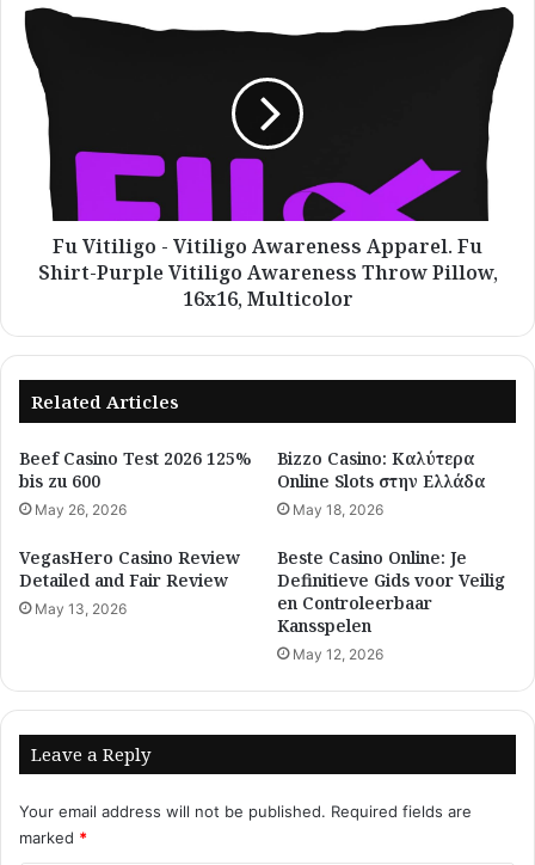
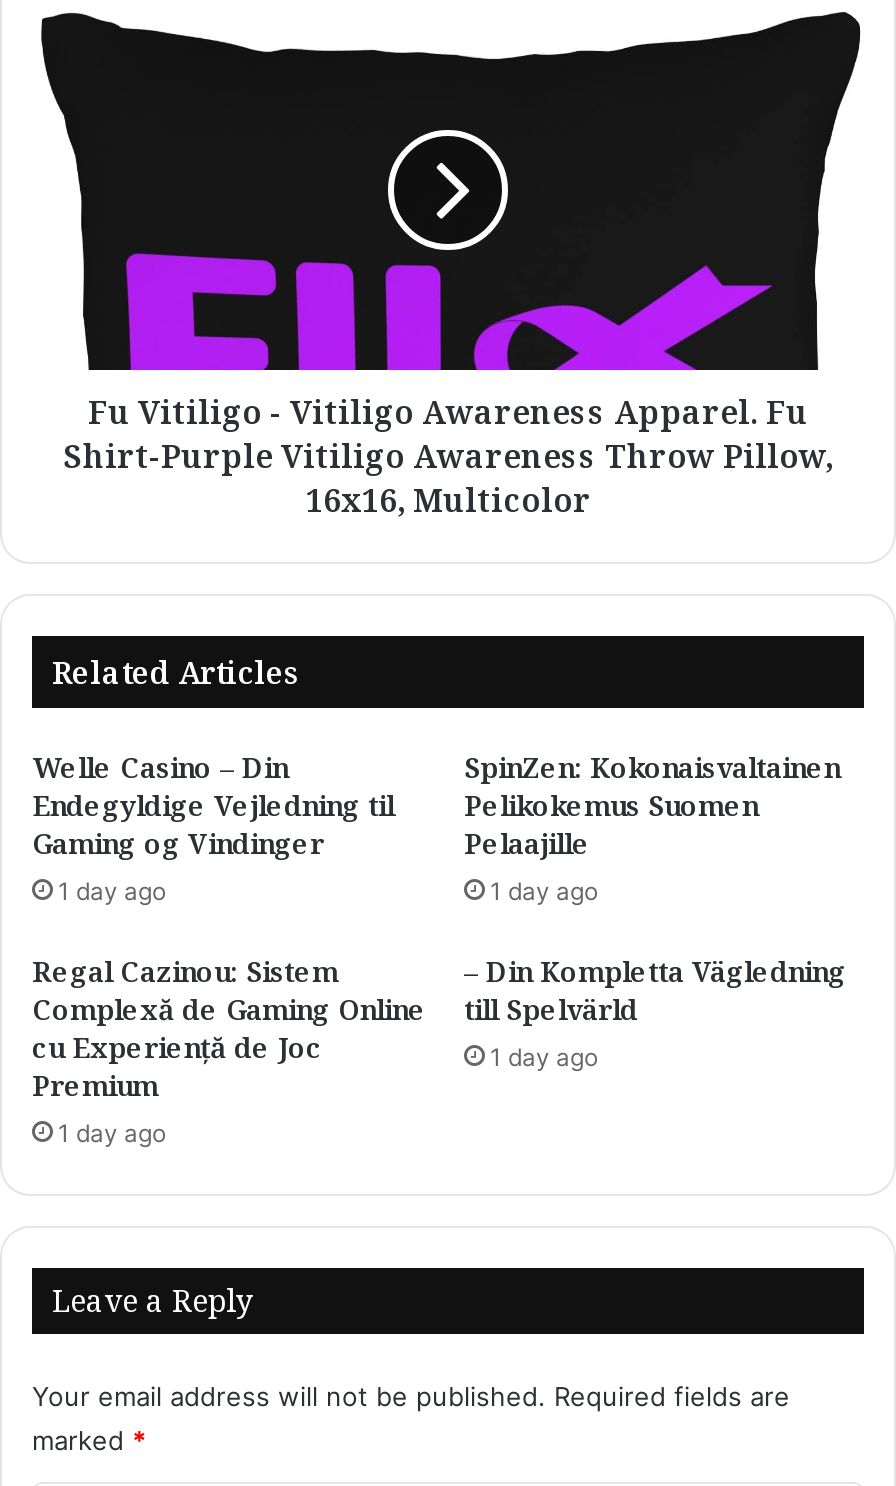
[19,447,251,519] Beef Casino Test 2026 125% | bis zu 600 | May 26, 2026 -> [32,748,394,906] Welle Casino – Din | Endegyldige Vejledning til | Gaming og Vindinger | 1 day ago
[277,447,485,519] Bizzo Casino: Καλύτερα | Online Slots στην Ελλάδα | May 18, 2026 -> [464,748,840,906] SpinZen: Kokonaisvaltainen | Pelikokemus Suomen | Pelaajille | 1 day ago
[19,546,240,618] VegasHero Casino Review | Detailed and Fair Review | May 13, 2026 -> [32,952,426,1148] Regal Cazinou: Sistem | Complexă de Gaming Online | cu Experiență de Joc | Premium | 1 day ago
[277,546,505,663] Beste Casino Online: Je | Definitieve Gids voor Veilig | en Controleerbaar | Kansspelen | May 12, 2026 -> [464,952,846,1072] – Din Kompletta Vägledning | till Spelvärld | 1 day ago

